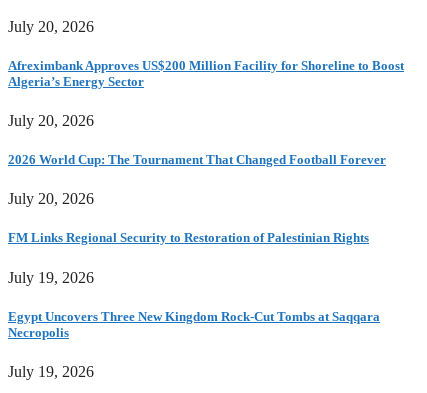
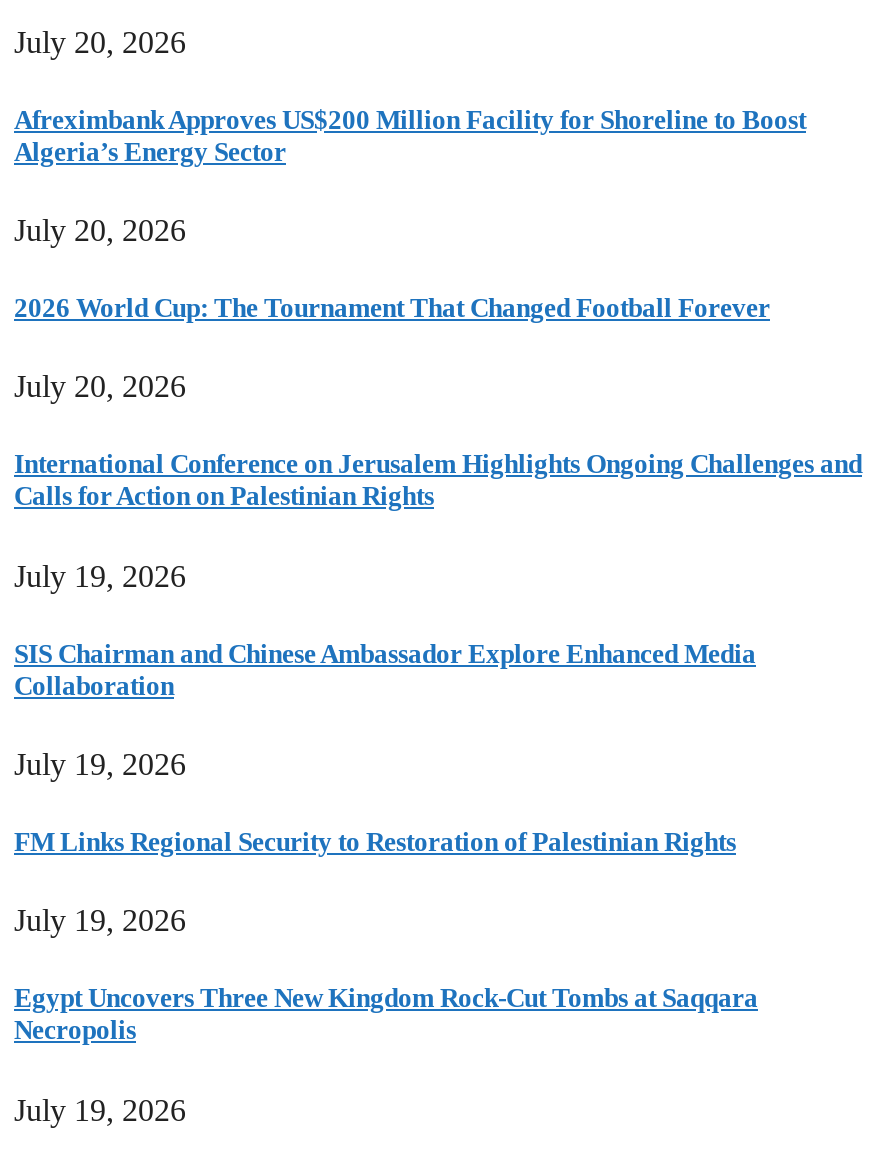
none -> [14,450,862,781] International Conference on Jerusalem Highlights Ongoing Challenges and | Calls for Action on Palestinian Rights | July 19, 2026 | SIS Chairman and Chinese Ambassador Explore Enhanced Media | Collaboration | July 19, 2026

